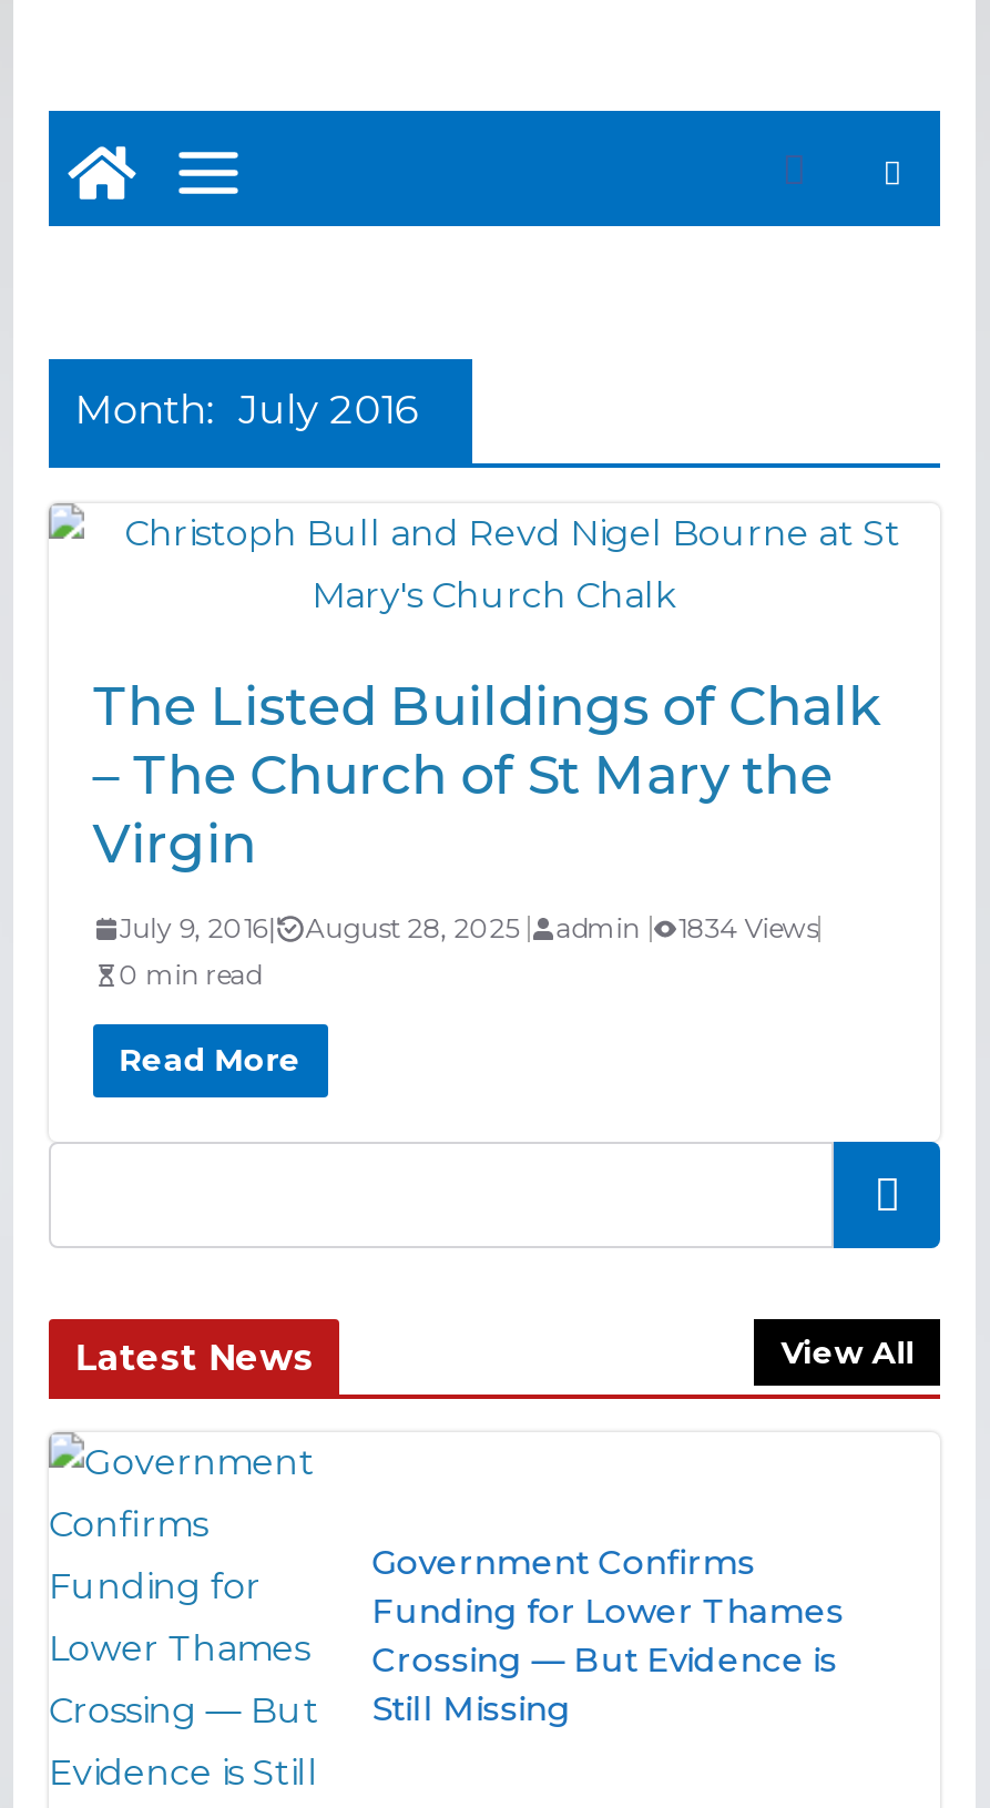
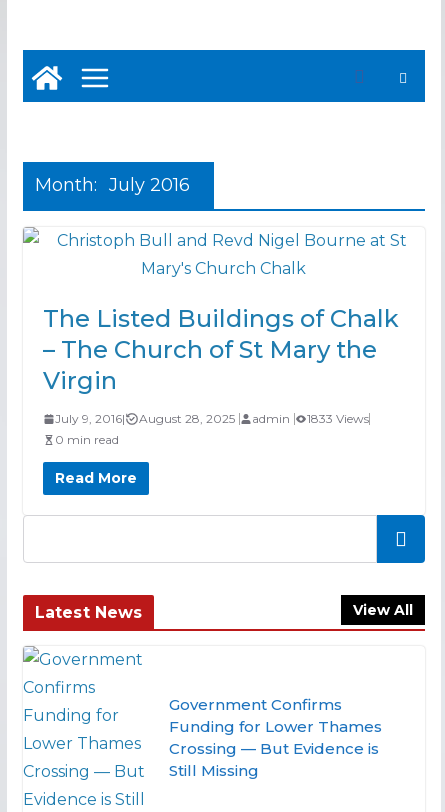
[678,911,817,944] 1834 Views -> [307,411,369,426] 1833 Views

